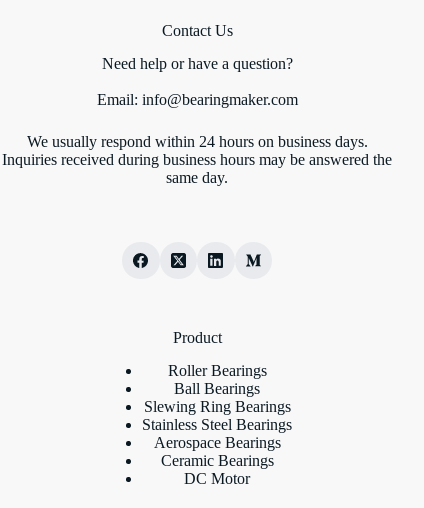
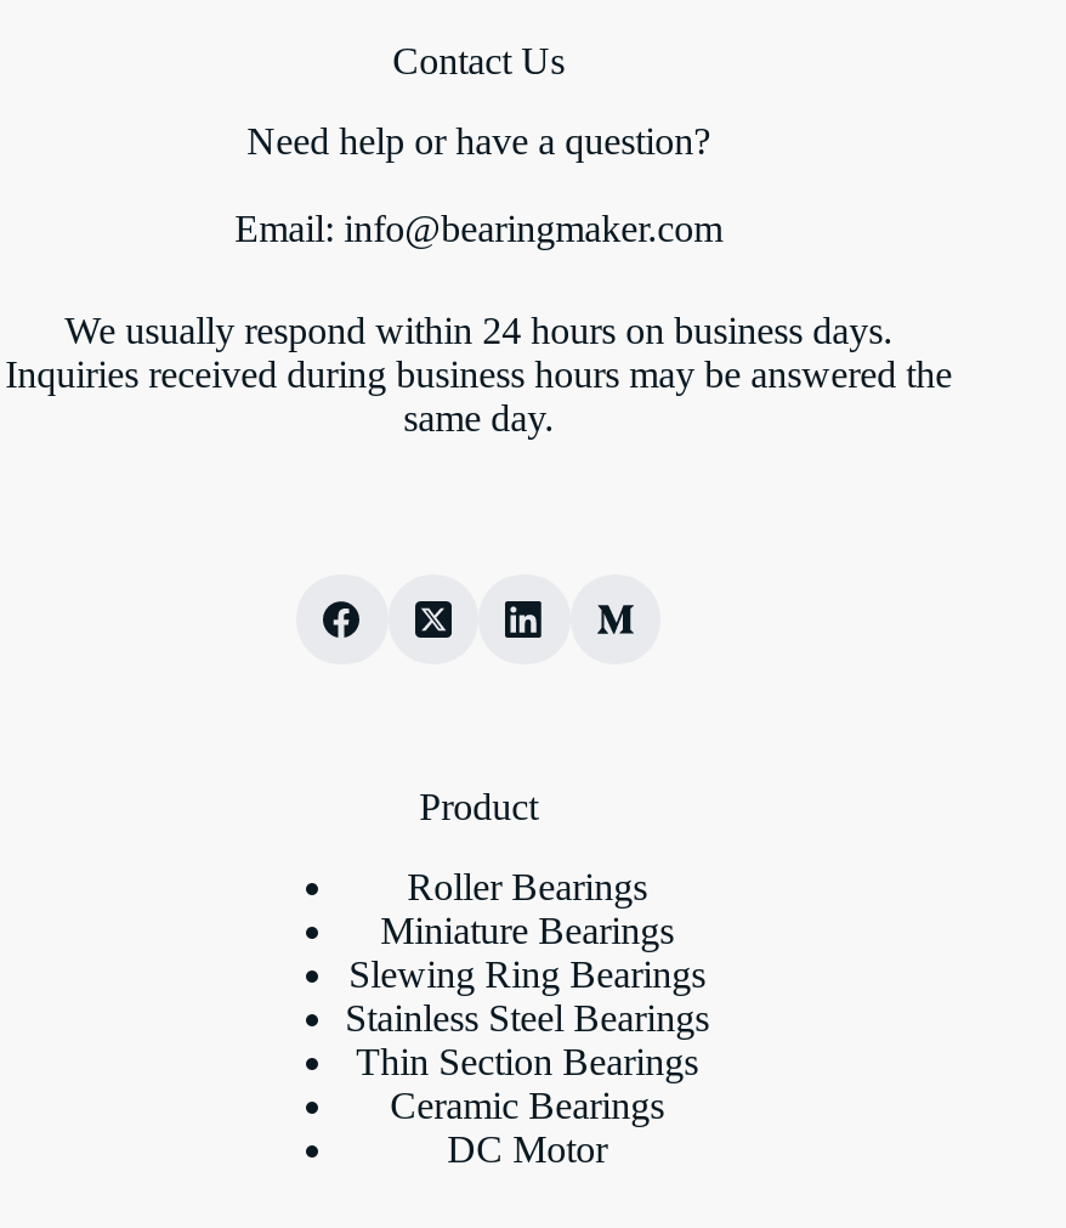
[174,380,260,397] Ball Bearings -> [380,909,674,951] Miniature Bearings
[154,434,281,451] Aerospace Bearings -> [356,1040,698,1082] Thin Section Bearings

